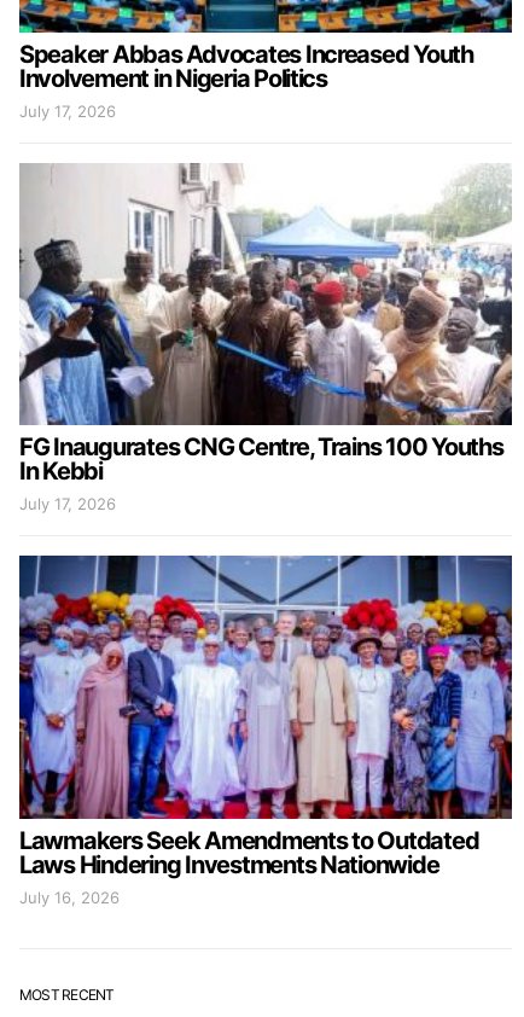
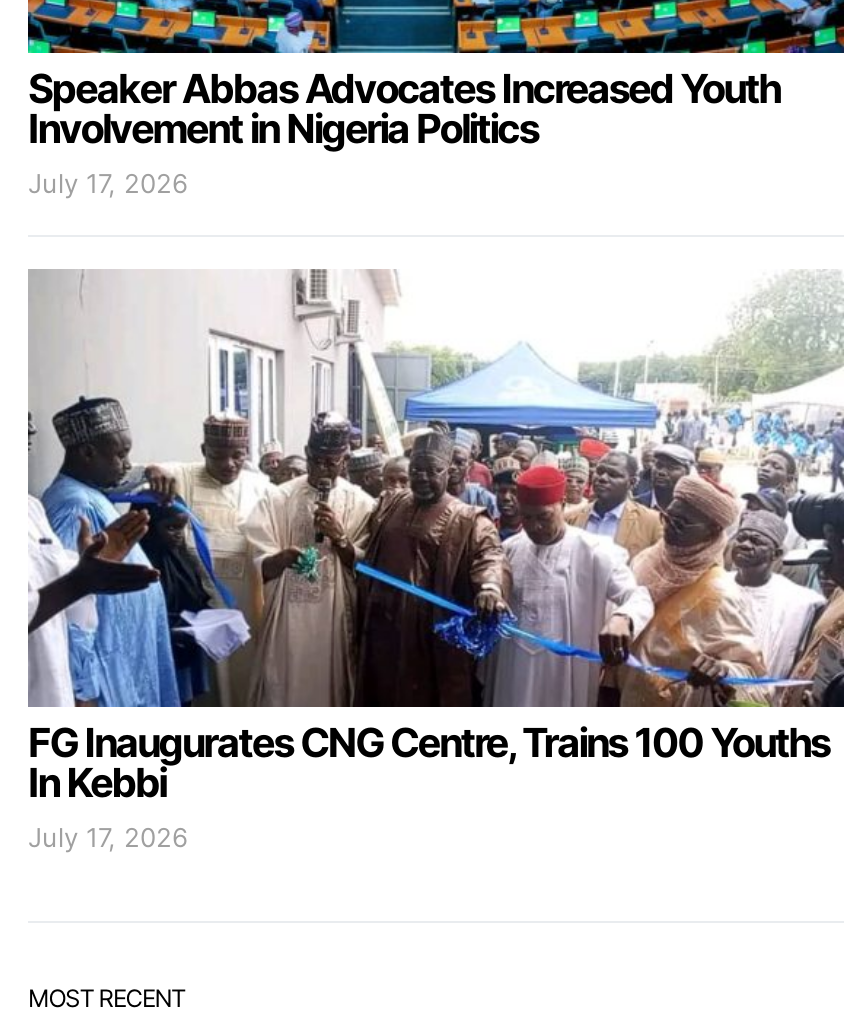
[18,554,513,907] [image] | Lawmakers Seek Amendments to Outdated | Laws Hindering Investments Nationwide | July 16, 2026 -> none

